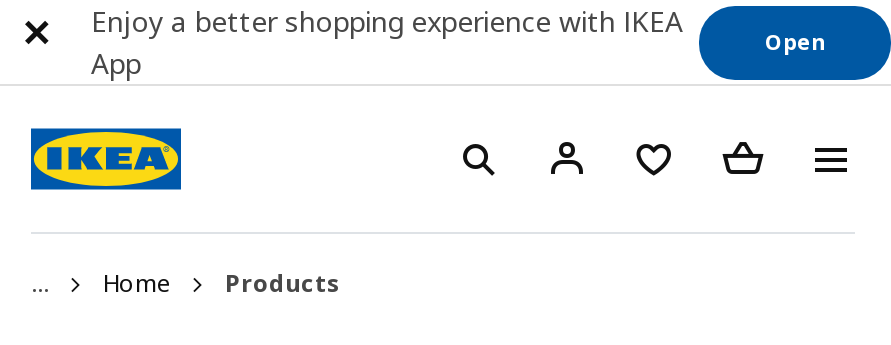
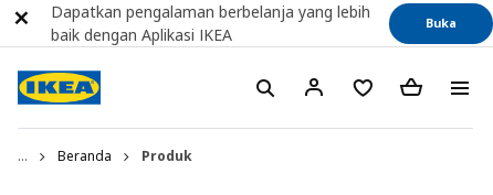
[91,2,683,82] Enjoy a better shopping experience with IKEA | App -> [51,1,370,45] Dapatkan pengalaman berbelanja yang lebih | baik dengan Aplikasi IKEA
[765,26,825,56] Open -> [426,14,457,31] Buka
[103,266,341,300] Home | Products -> [57,147,192,165] Beranda | Produk

